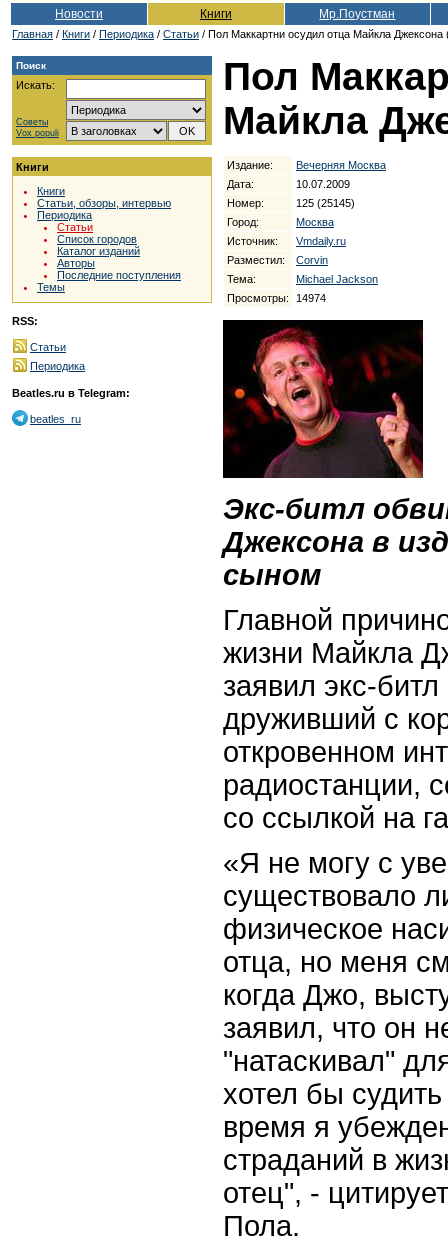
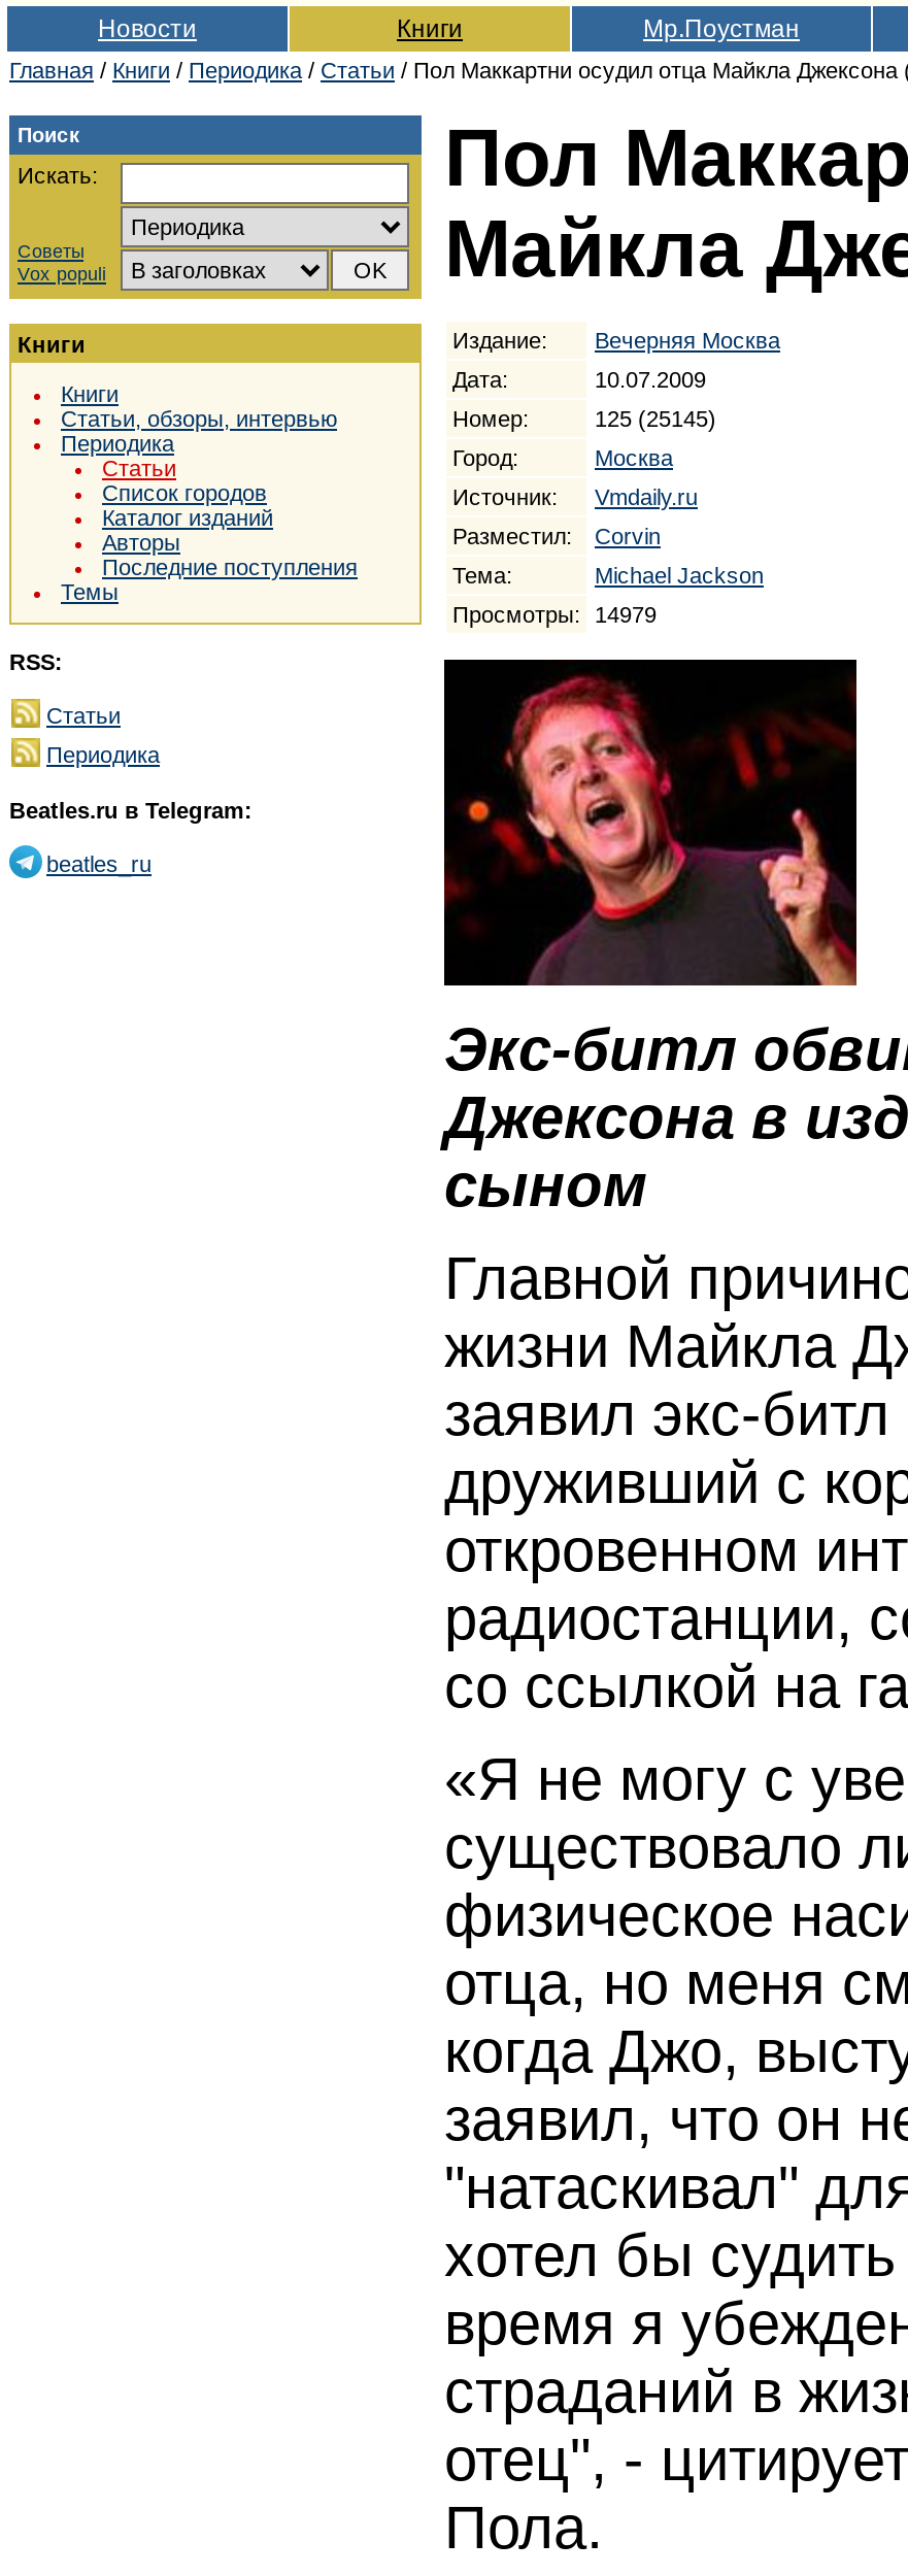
[227,292,326,304] Просмотры: 14974 -> [452,601,657,626] Просмотры: 14979

